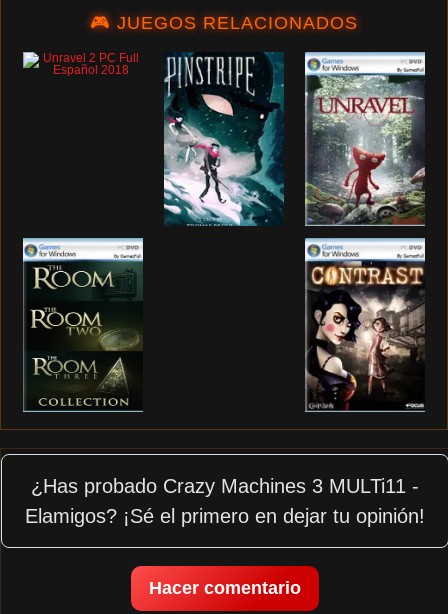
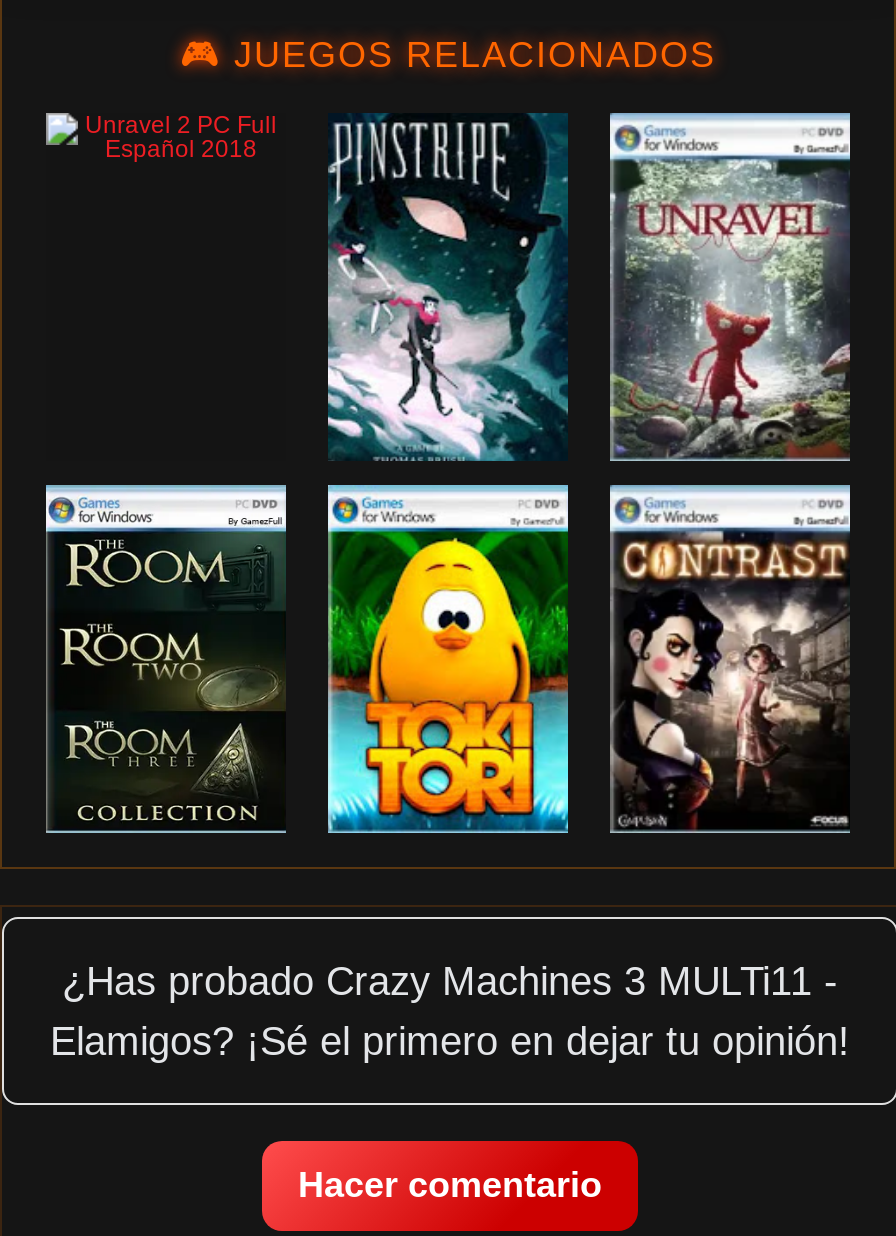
none -> [326,483,570,835] [image]

